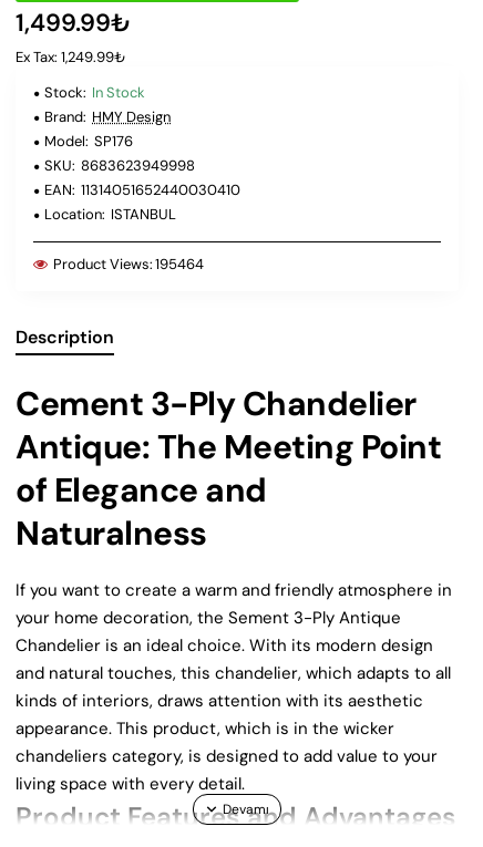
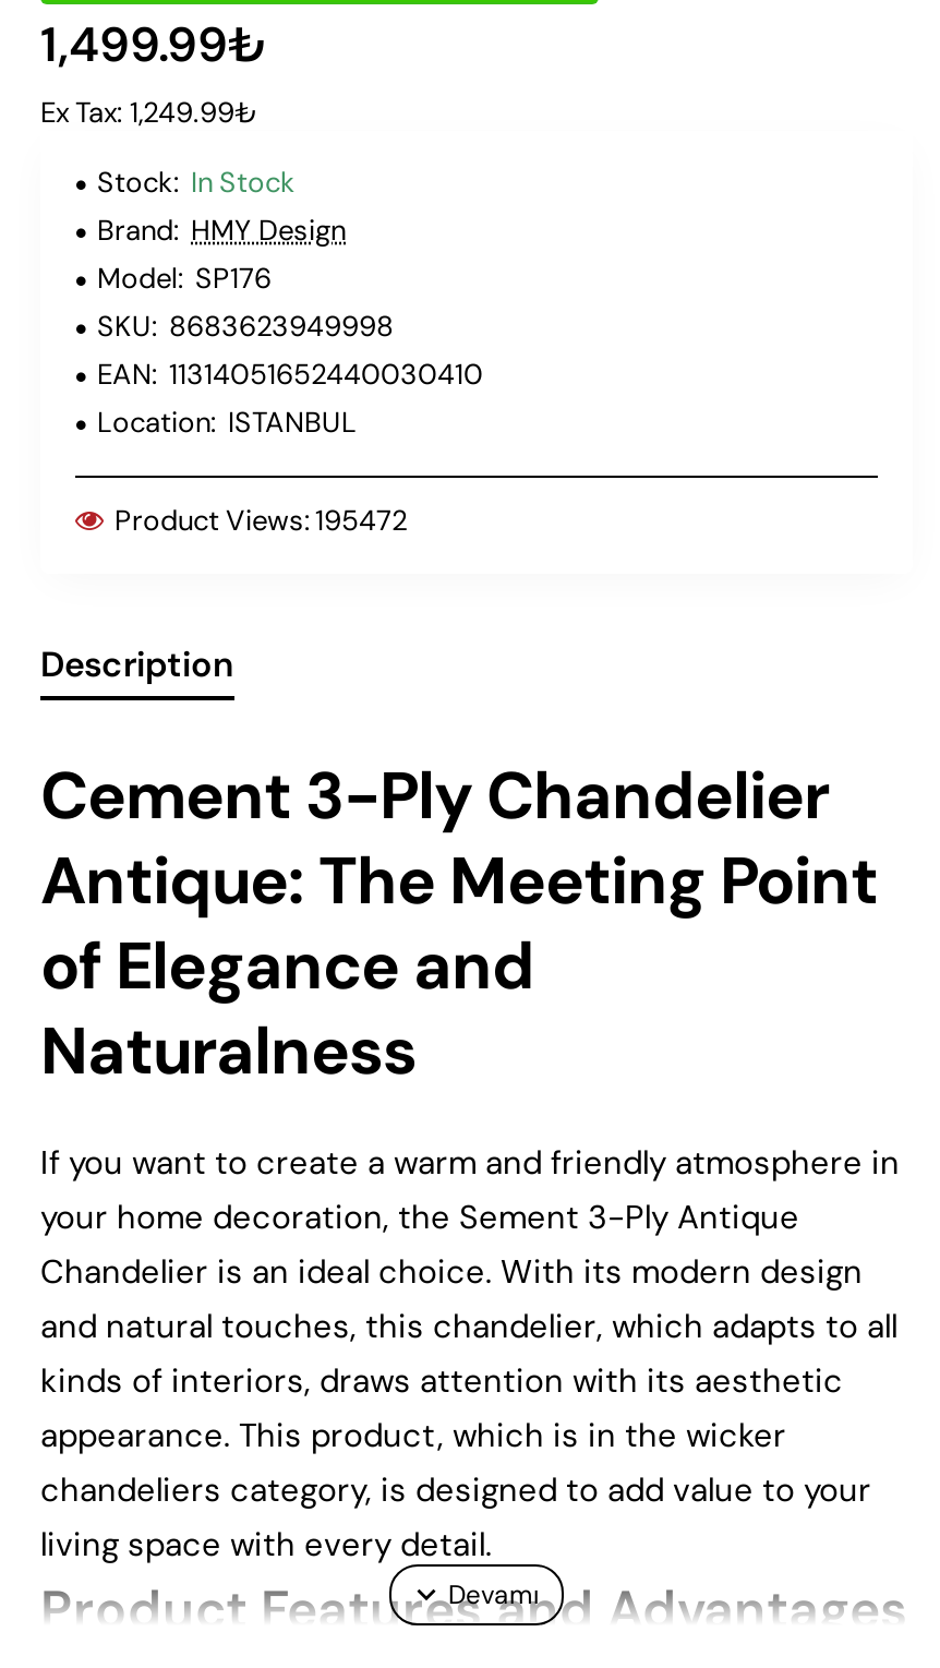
[53,255,204,274] Product Views: 195464 -> [115,502,407,540] Product Views: 195472

